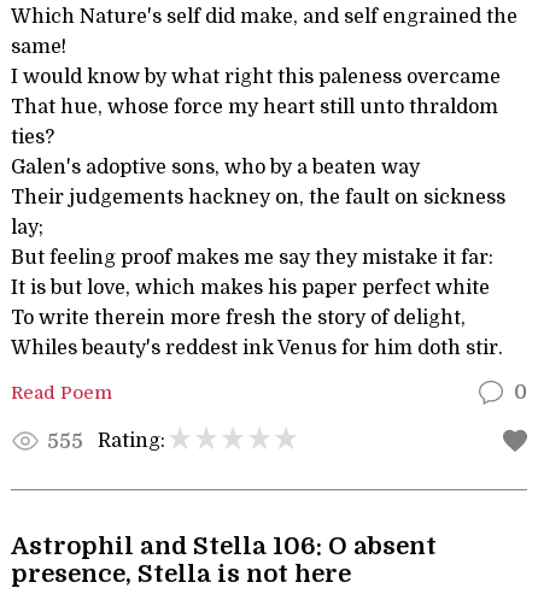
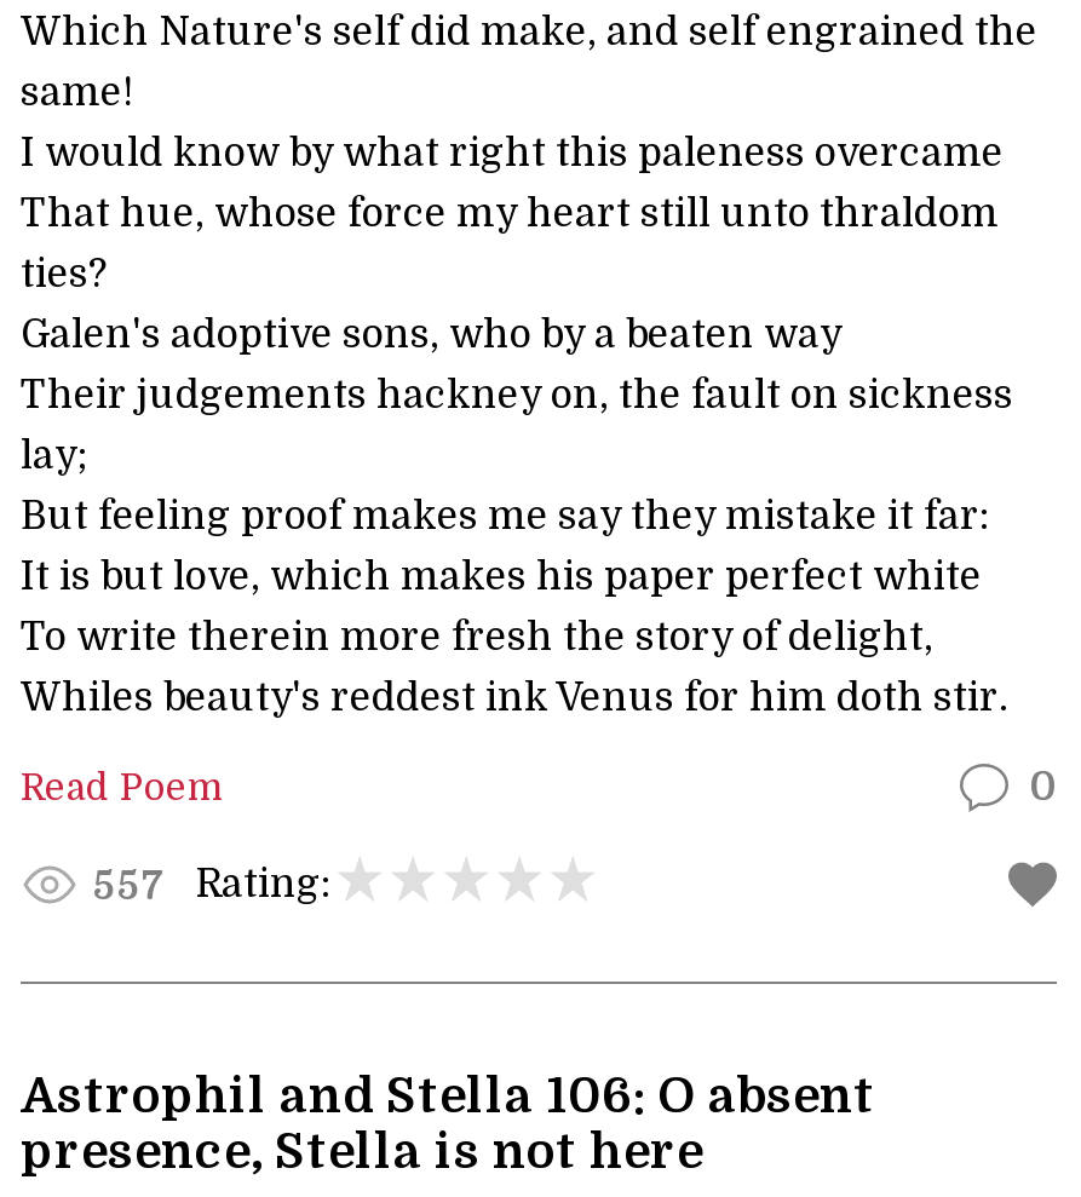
[47,430,165,453] 555 Rating: -> [93,863,330,908] 557 Rating:

